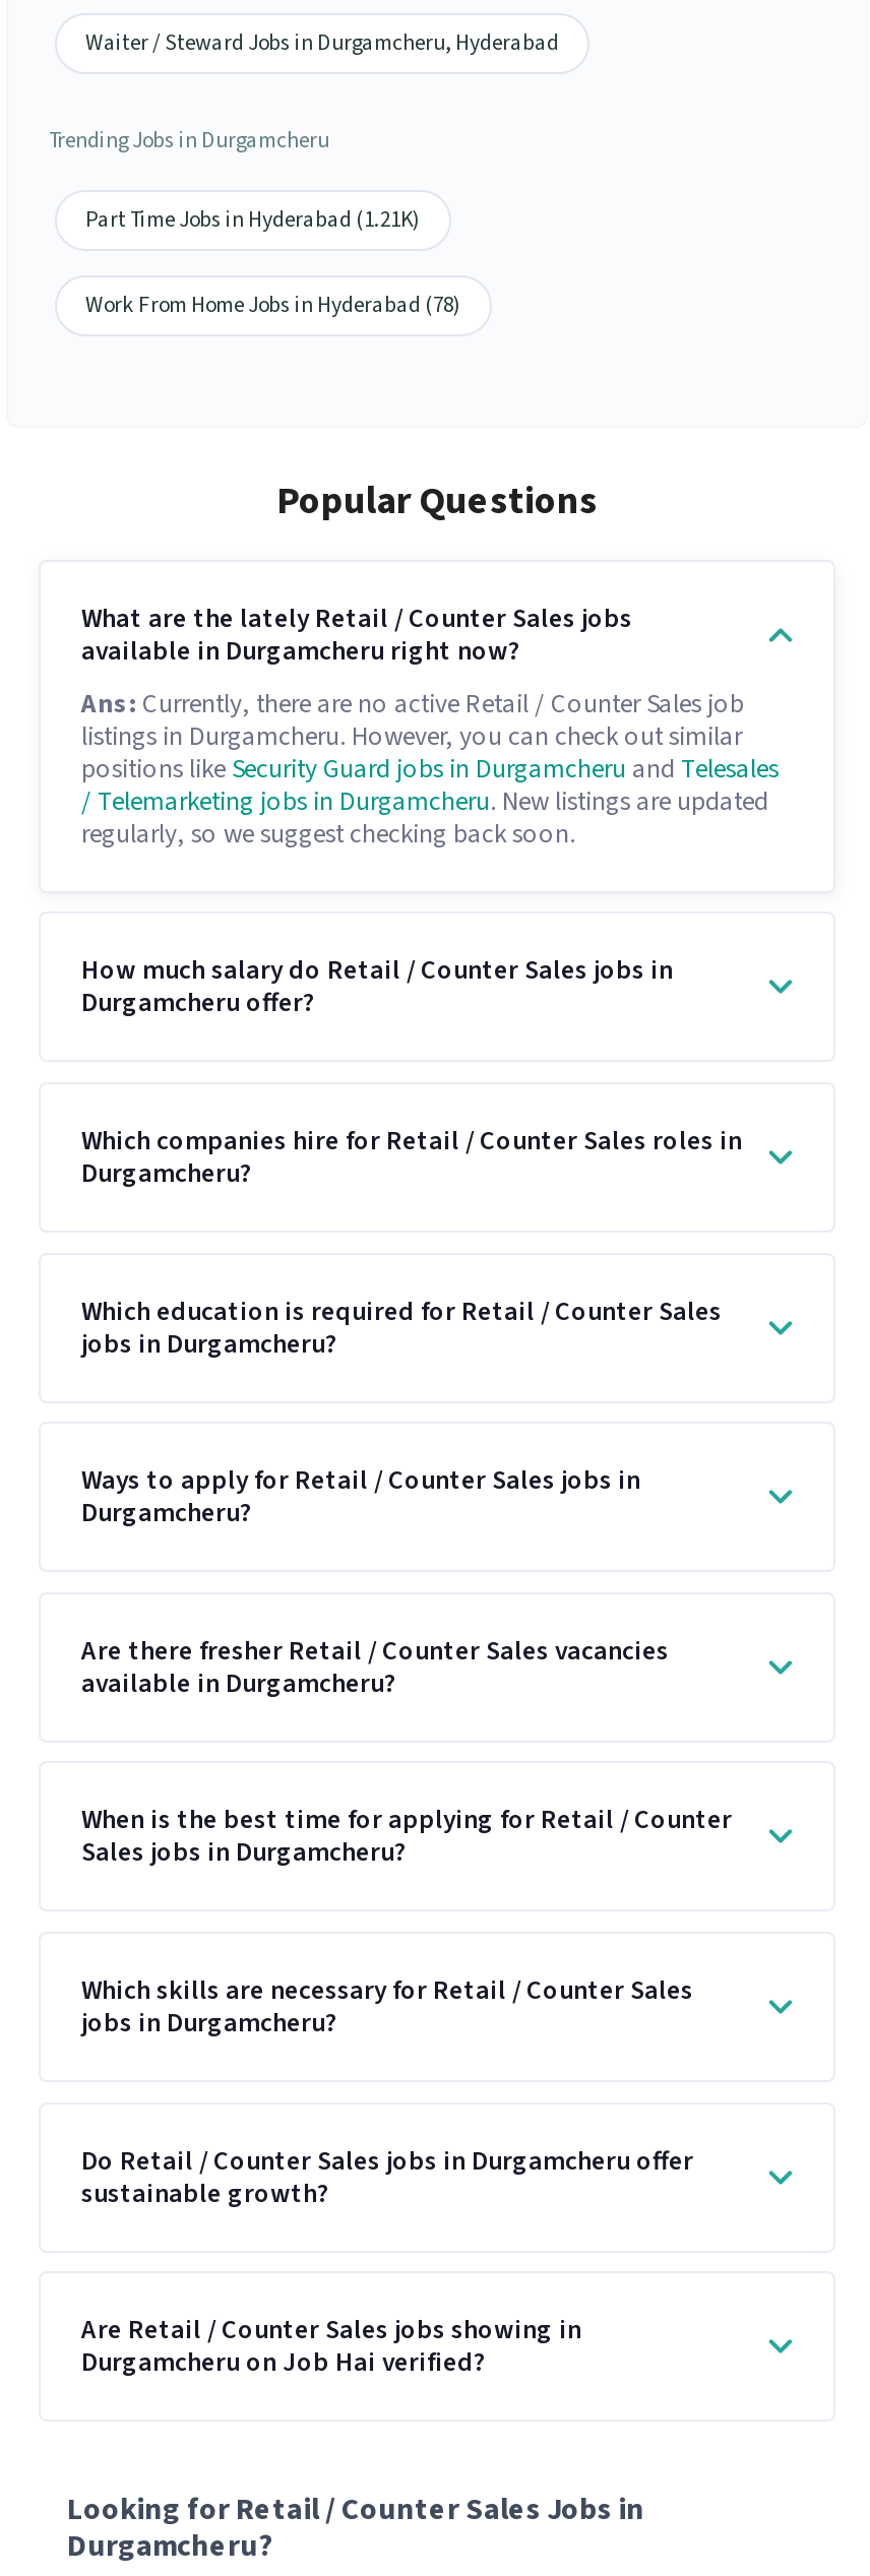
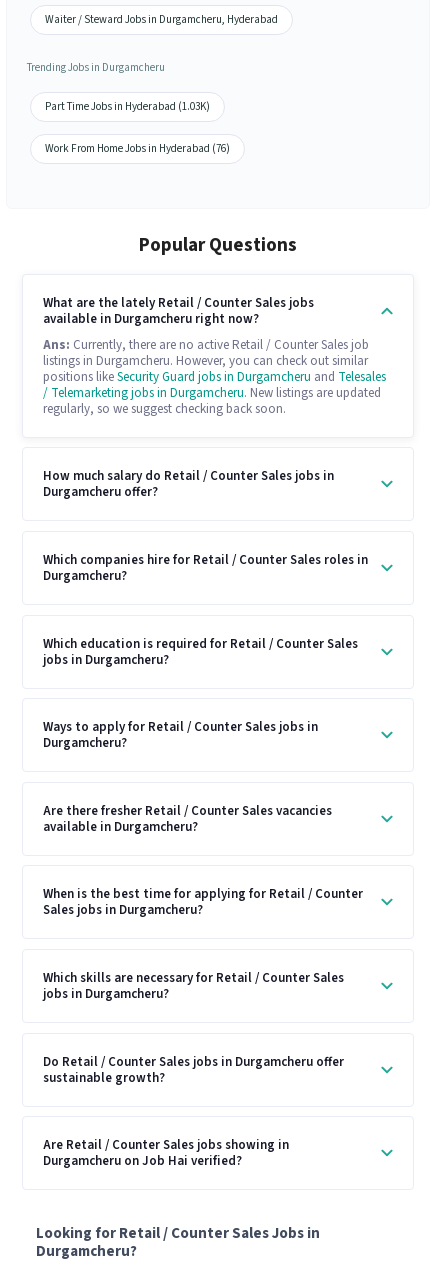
[85,204,421,234] Part Time Jobs in Hyderabad (1.21K) -> [45,99,210,114] Part Time Jobs in Hyderabad (1.03K)
[85,289,461,320] Work From Home Jobs in Hyderabad (78) -> [45,141,230,156] Work From Home Jobs in Hyderabad (76)

